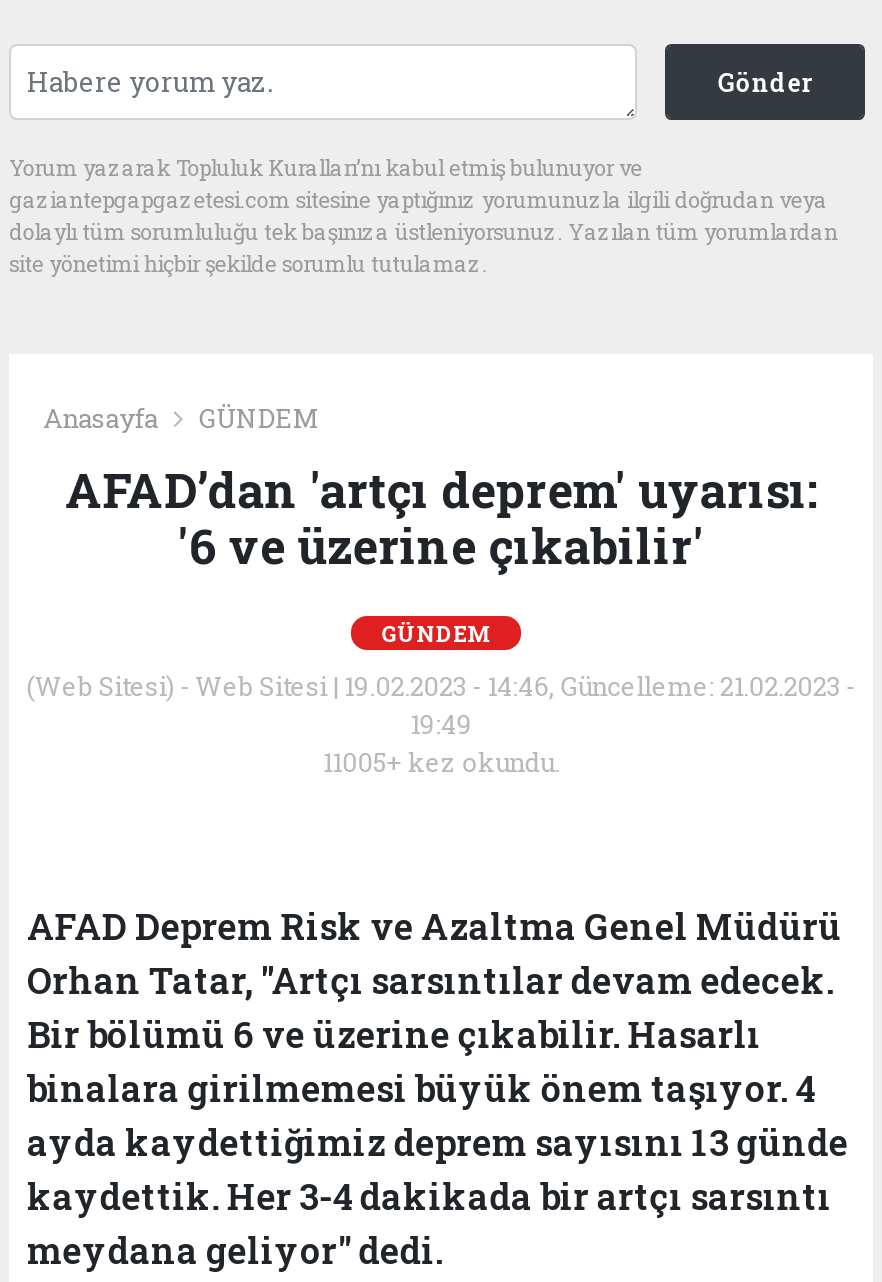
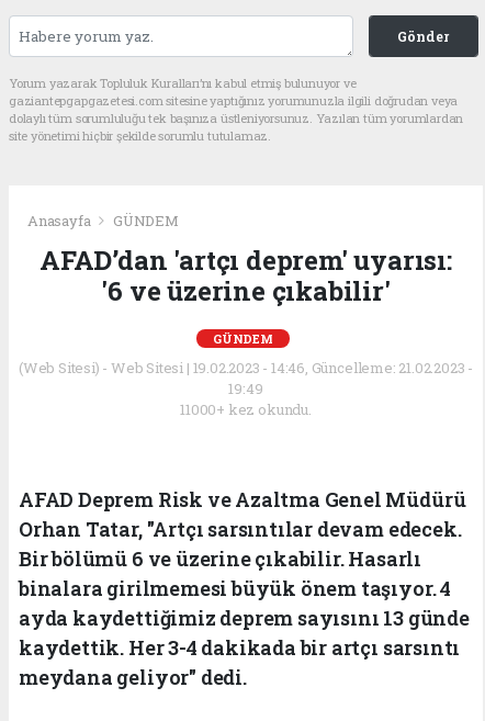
[322,743,560,779] 11005+ kez okundu. -> [180,399,311,419] 11000+ kez okundu.

